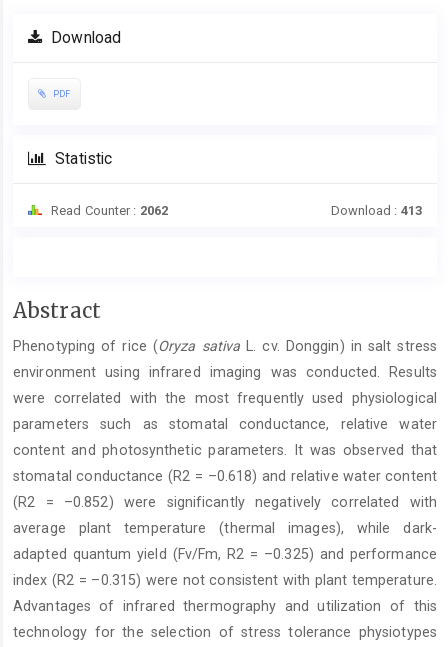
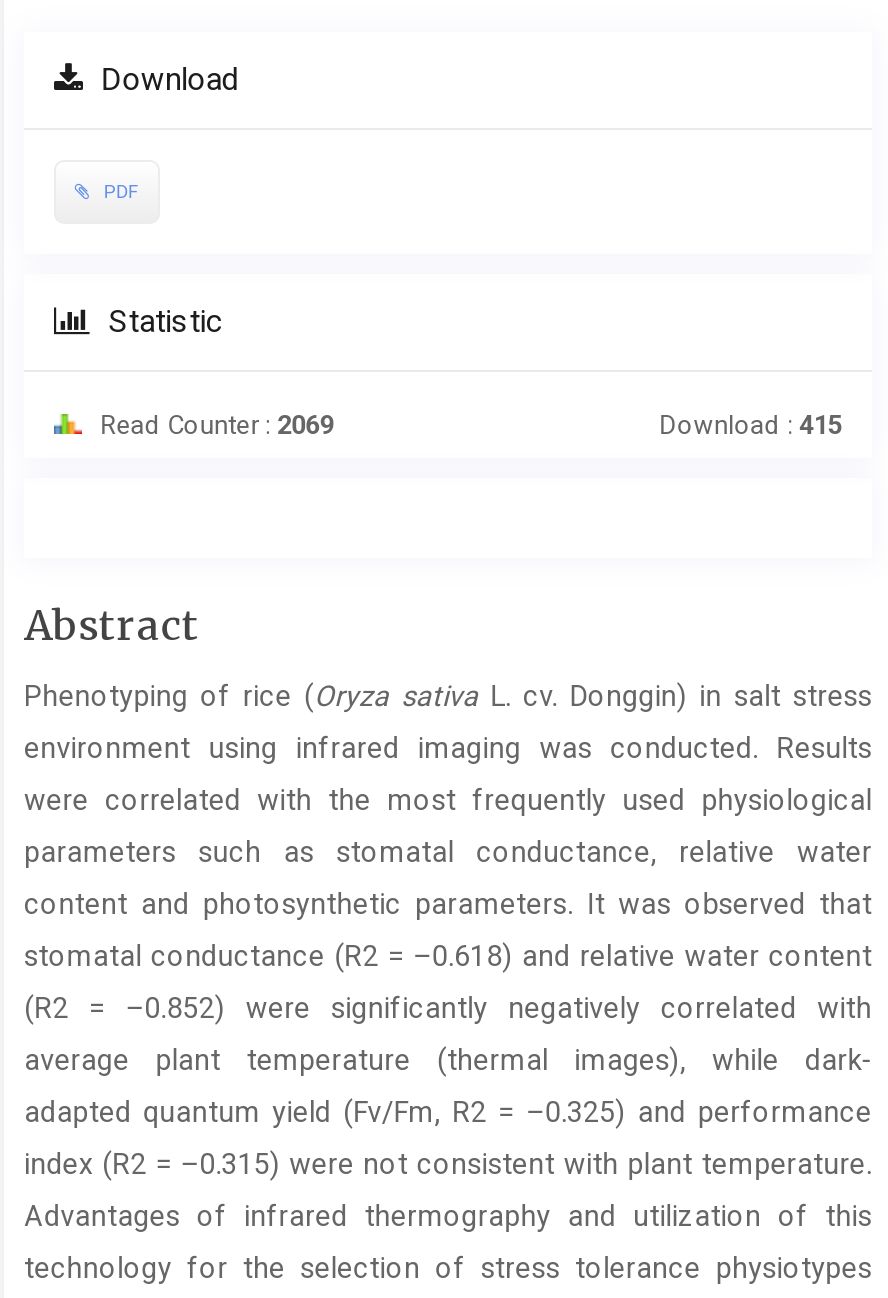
[48,203,168,218] Read Counter : 2062 -> [94,409,334,439] Read Counter : 2069
[331,203,422,218] Download : 413 -> [659,409,842,439] Download : 415

